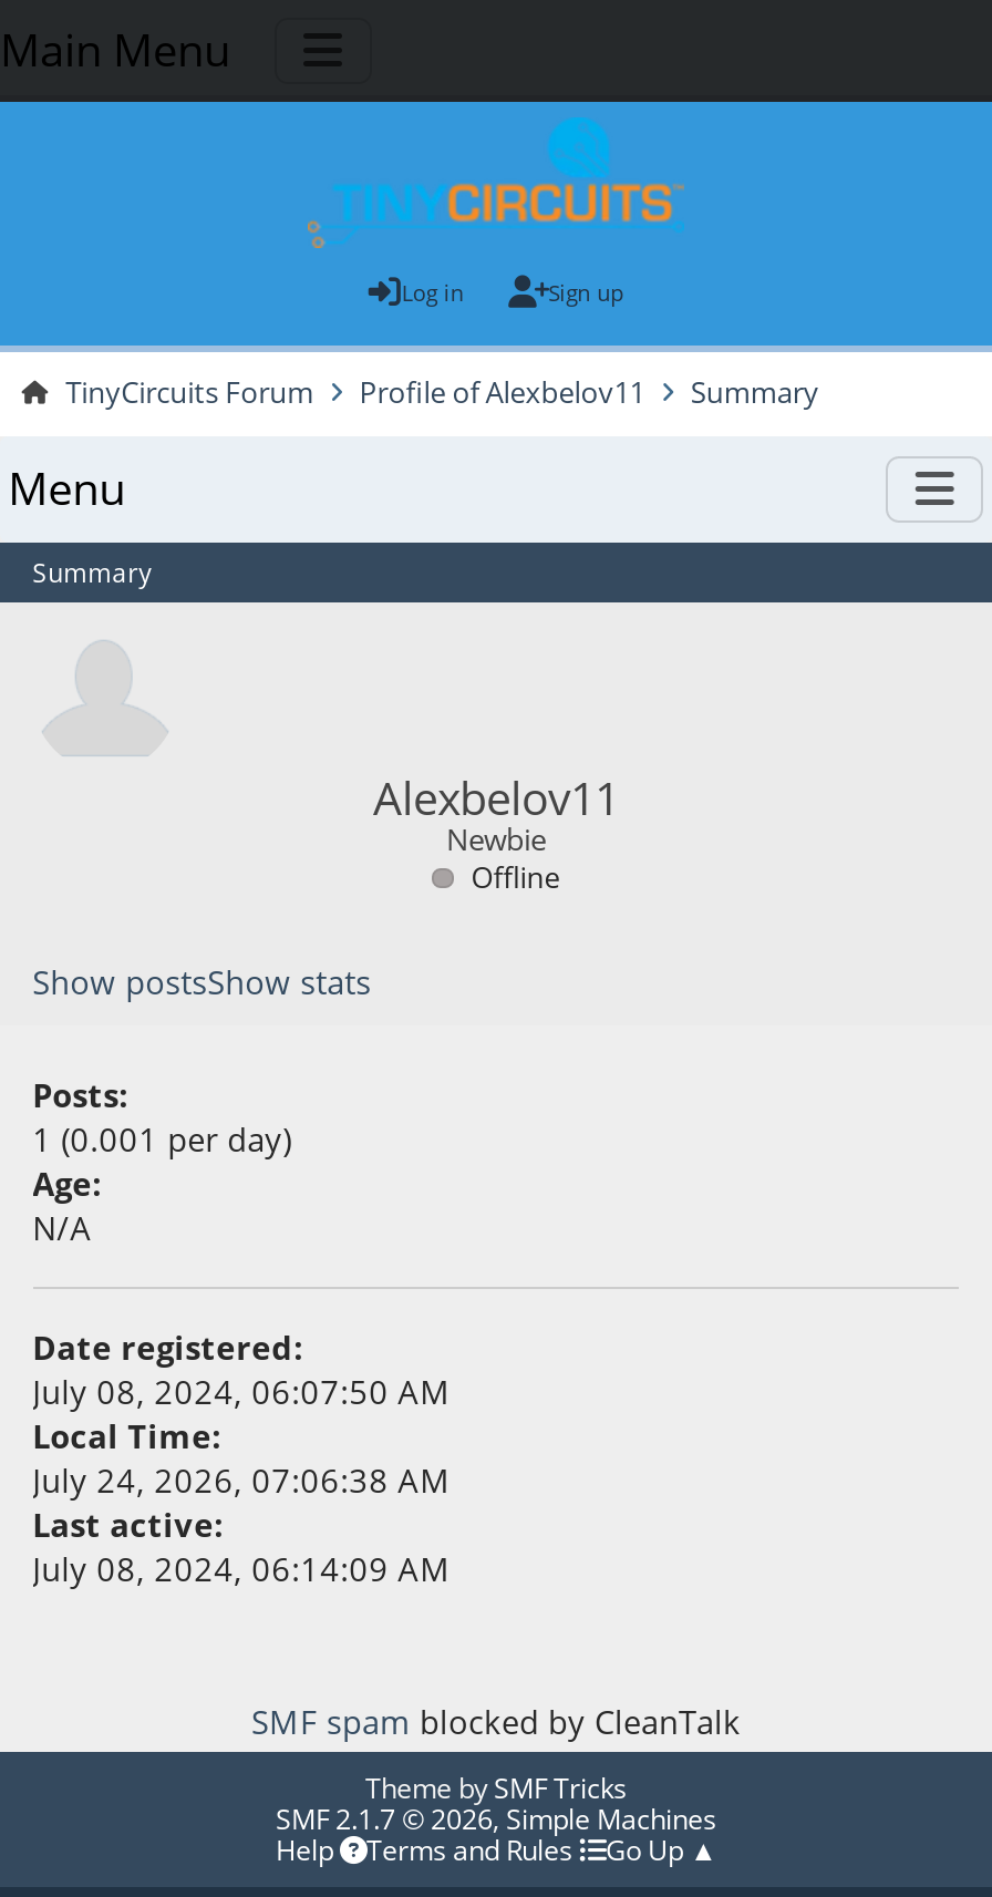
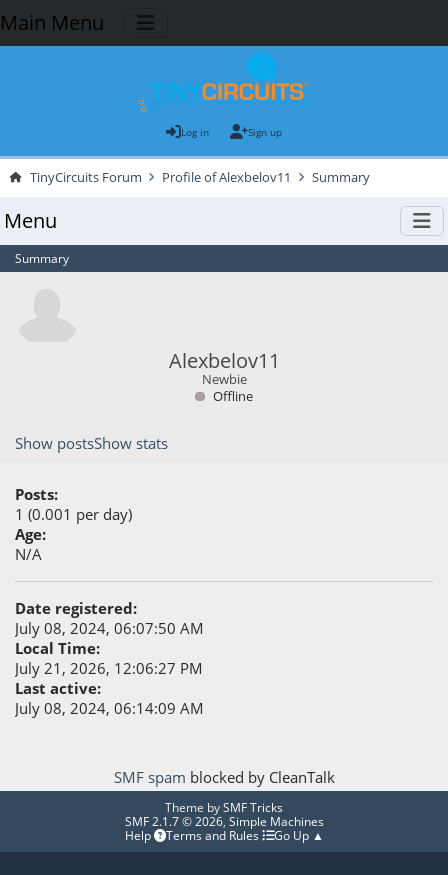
[32,1458,451,1502] July 24, 2026, 07:06:38 AM -> [15,658,203,678] July 21, 2026, 12:06:27 PM

